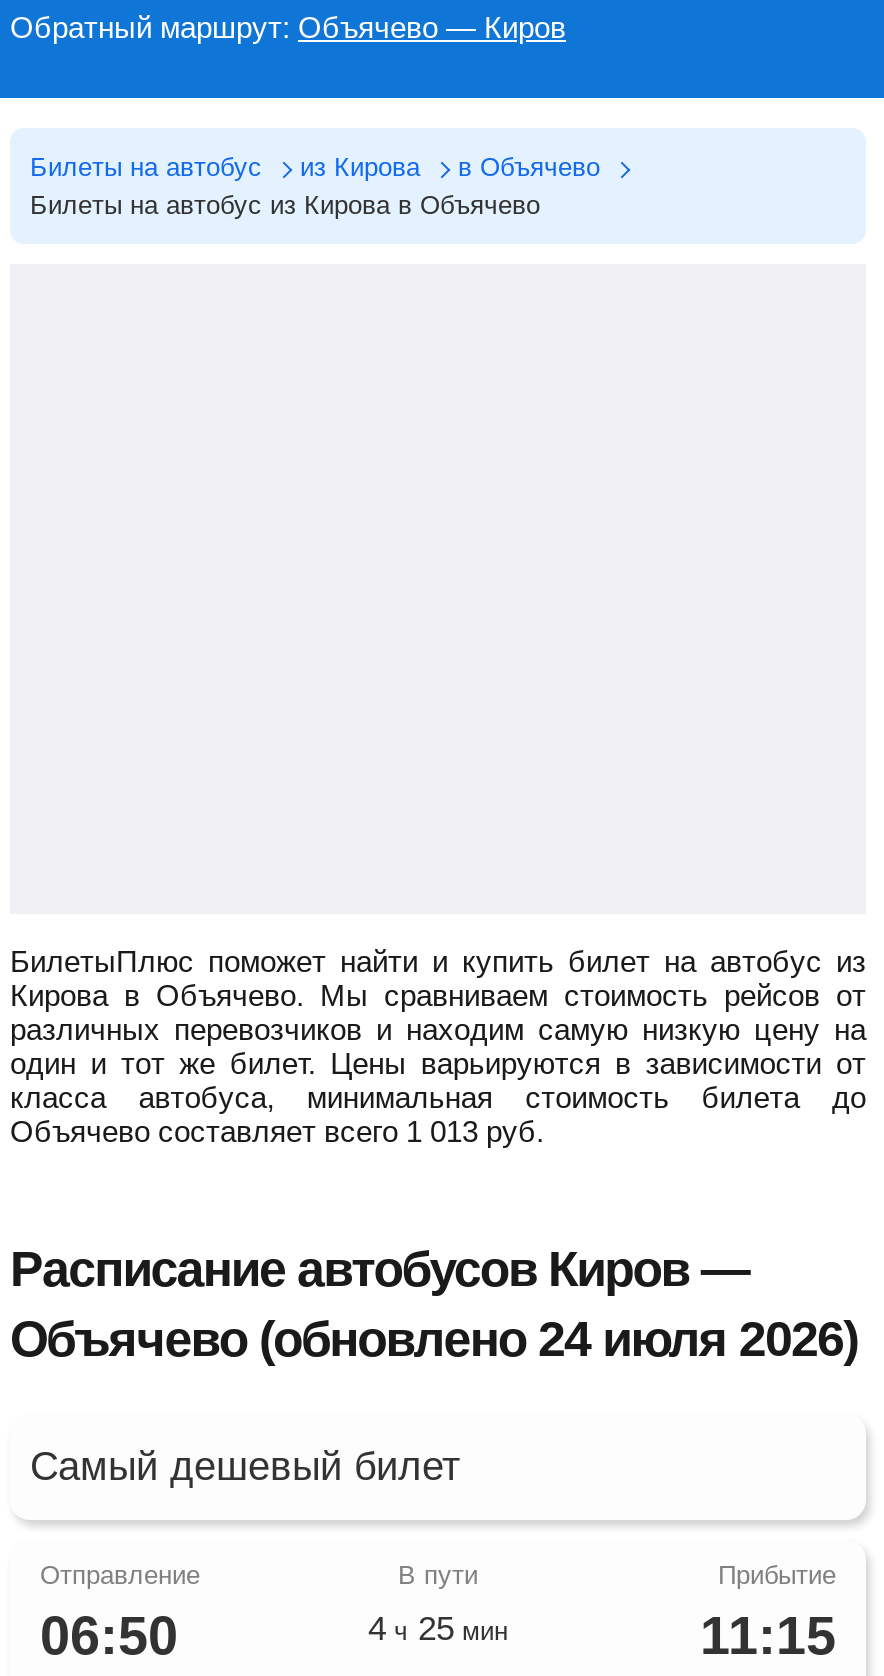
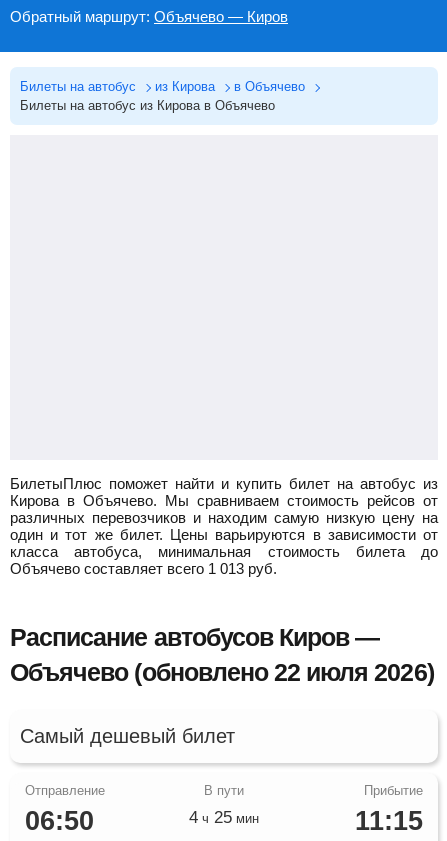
[10,1310,857,1366] Объячево (обновлено 24 июля 2026) -> [10,658,434,686] Объячево (обновлено 22 июля 2026)

